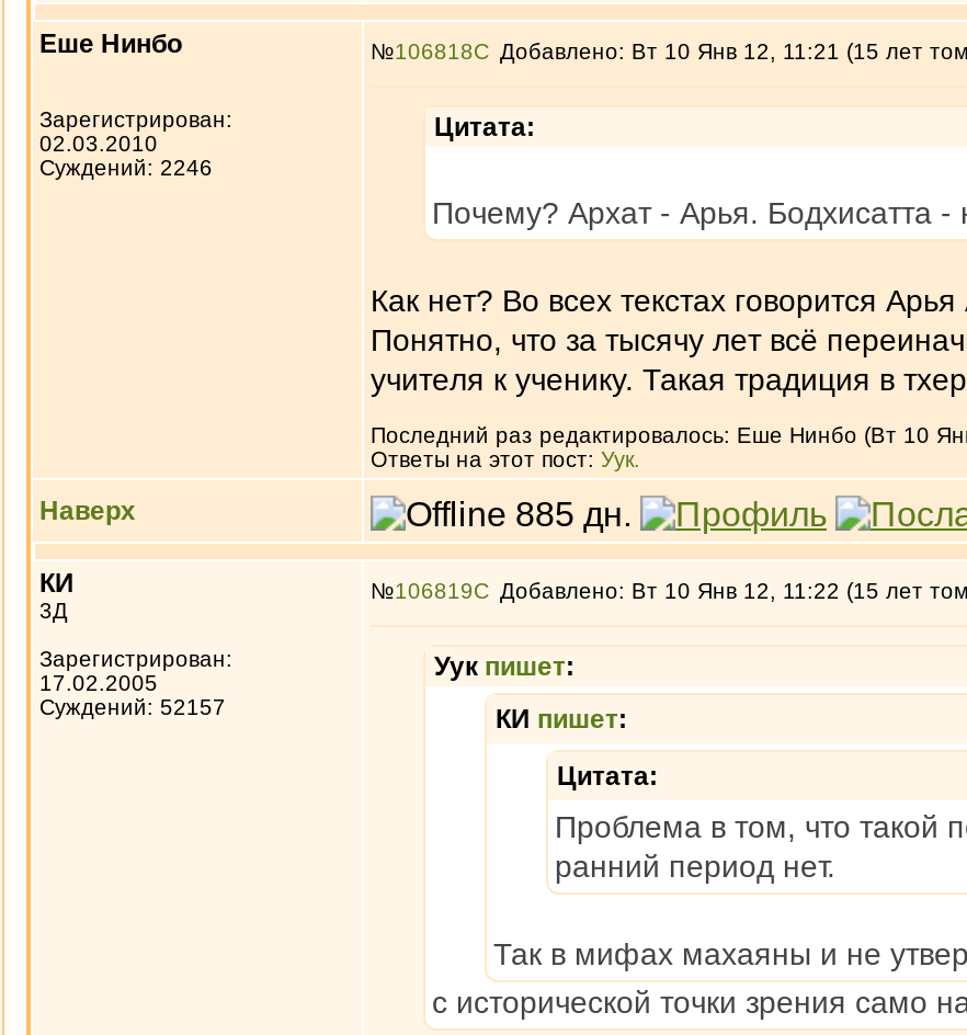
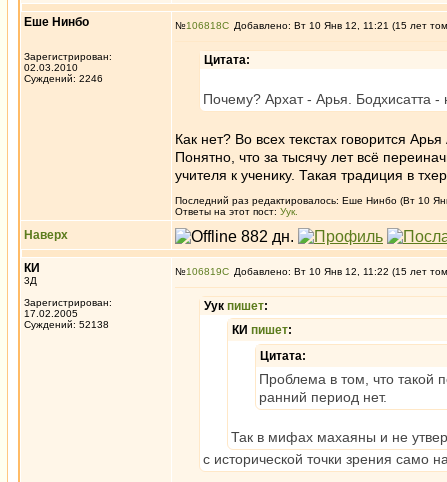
[39,695,226,719] Суждений: 52157 -> [24,319,109,330] Суждений: 52138

